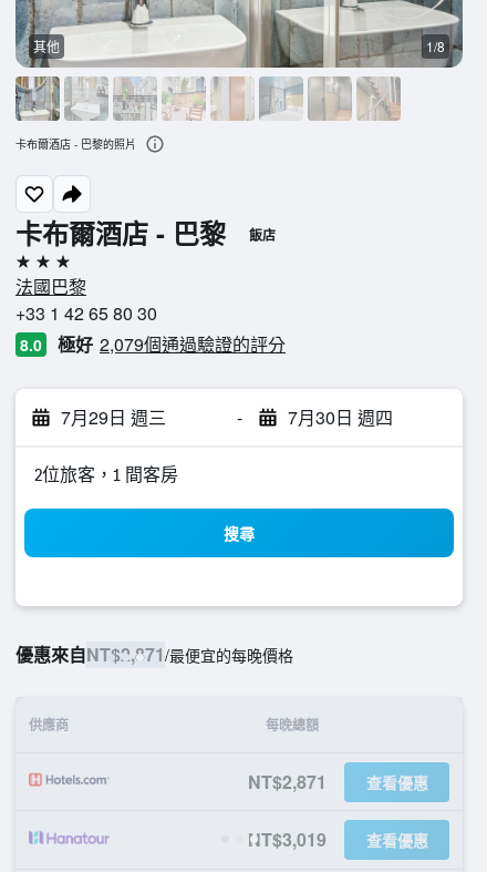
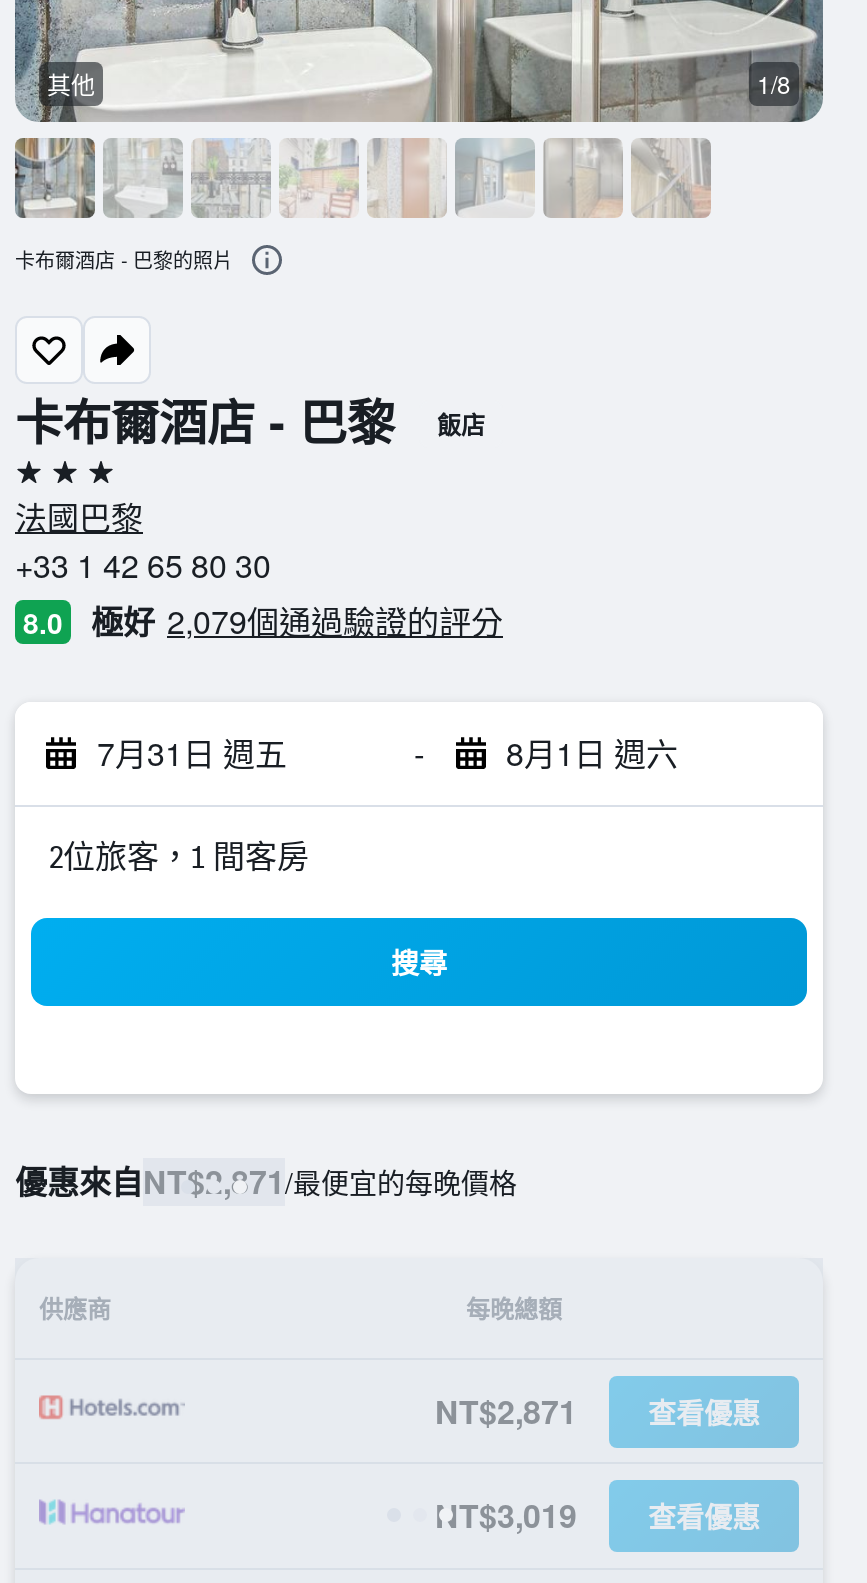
[61,404,166,430] 7月29日 週三 -> [97,730,287,776] 7月31日 週五
[287,404,392,430] 7月30日 週四 -> [506,730,678,776] 8月1日 週六

